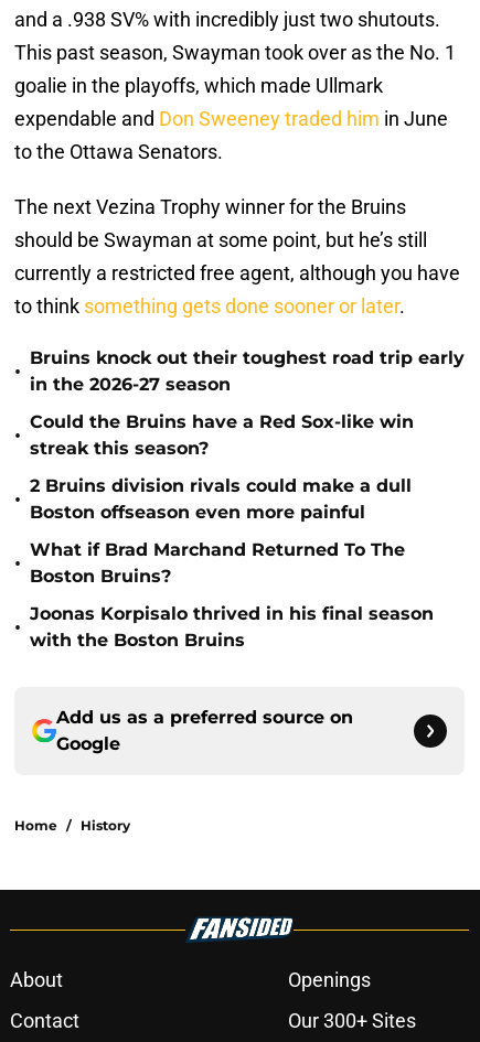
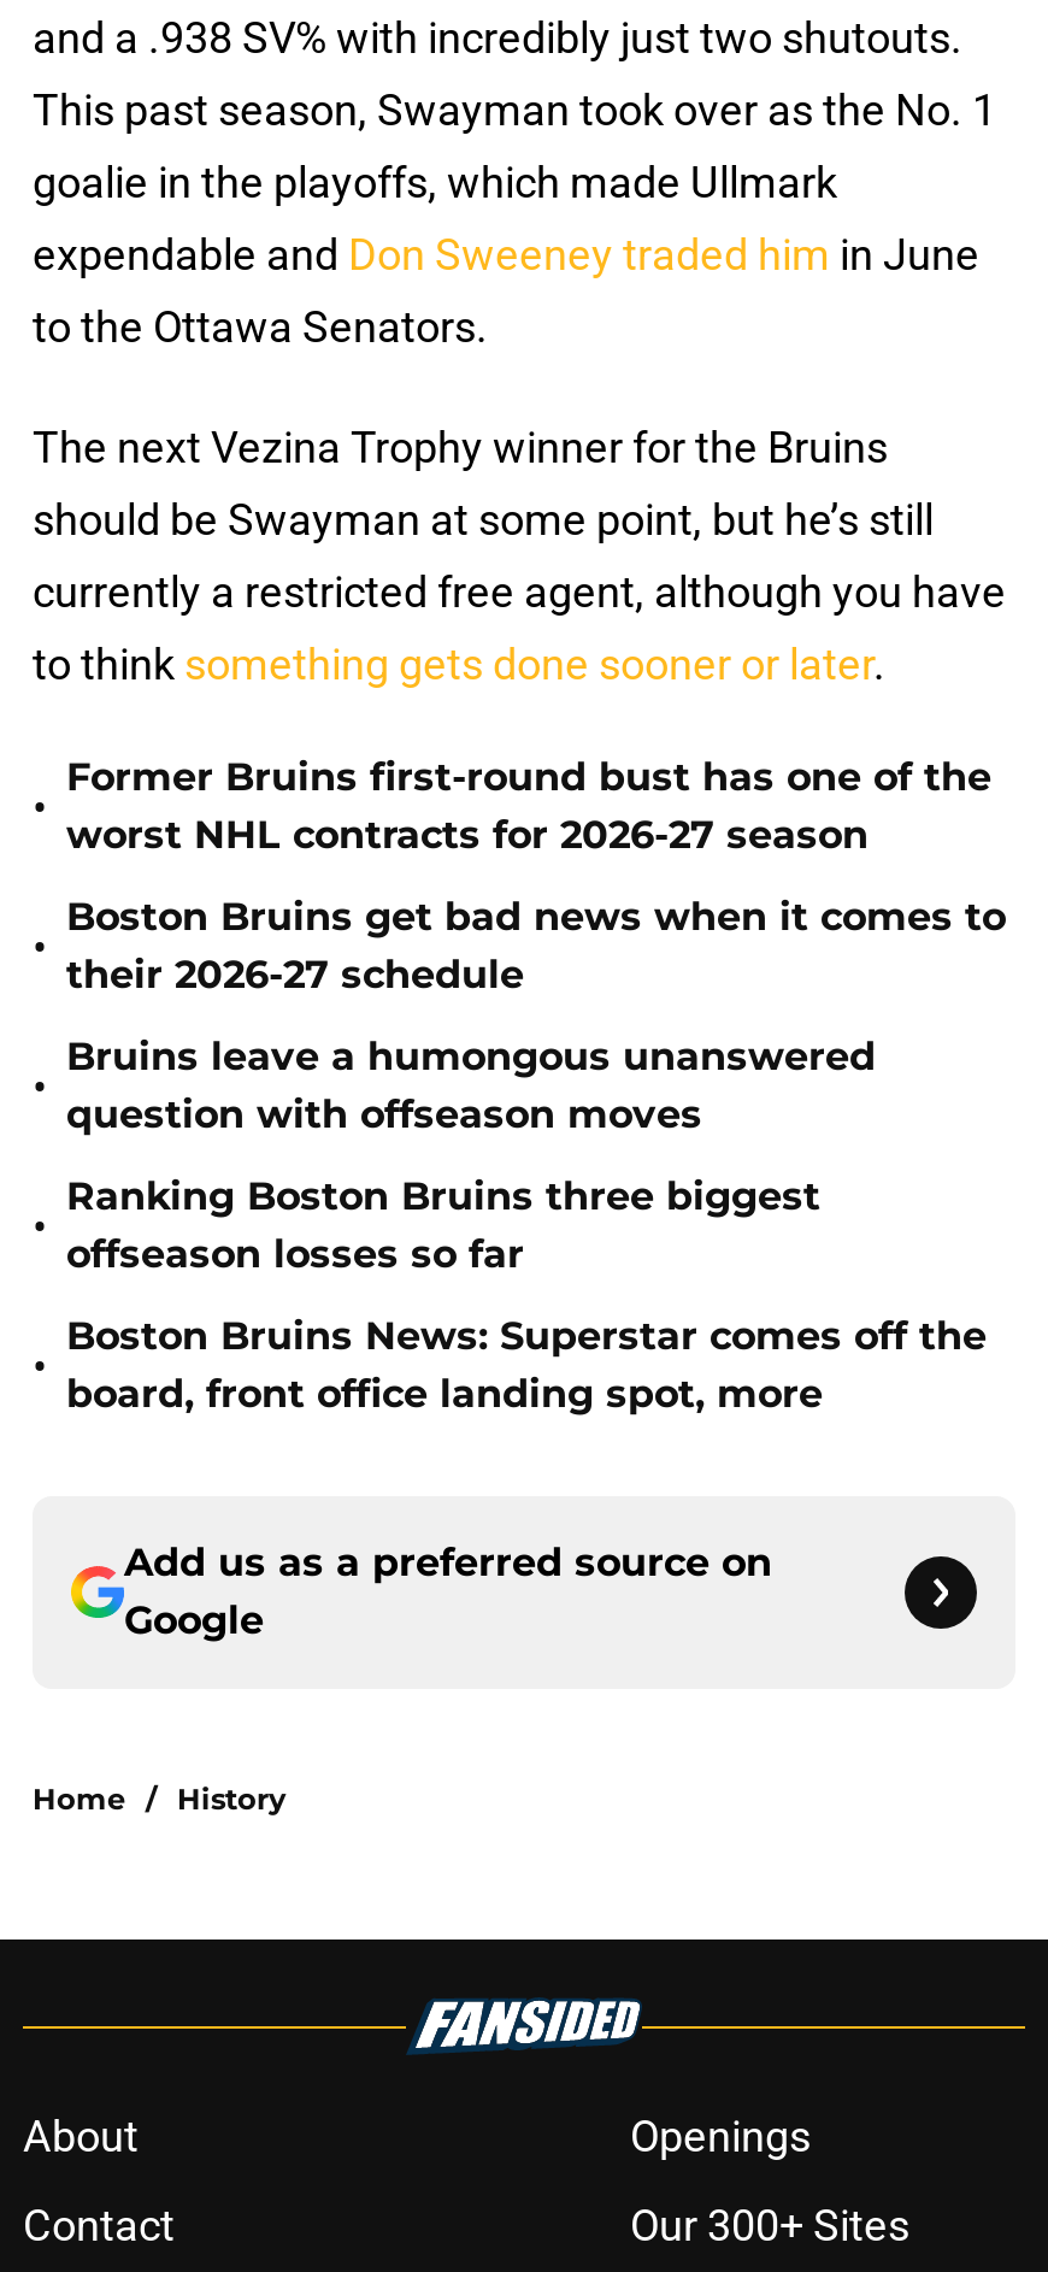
[30,347,465,395] Bruins knock out their toughest road trip early | in the 2026-27 season -> [66,754,991,858] Former Bruins first-round bust has one of the | worst NHL contracts for 2026-27 season
[30,411,414,459] Could the Bruins have a Red Sox-like win | streak this season? -> [66,894,1006,997] Boston Bruins get bad news when it comes to | their 2026-27 schedule
[30,475,412,523] 2 Bruins division rivals could make a dull | Boston offseason even more painful -> [66,1034,876,1137] Bruins leave a humongous unanswered | question with offseason moves
[30,539,405,587] What if Brad Marchand Returned To The | Boston Bruins? -> [66,1173,820,1277] Ranking Boston Bruins three biggest | offseason losses so far
[30,603,434,651] Joonas Korpisalo thrived in his final season | with the Boston Bruins -> [66,1313,987,1417] Boston Bruins News: Superstar comes off the | board, front office landing spot, more

